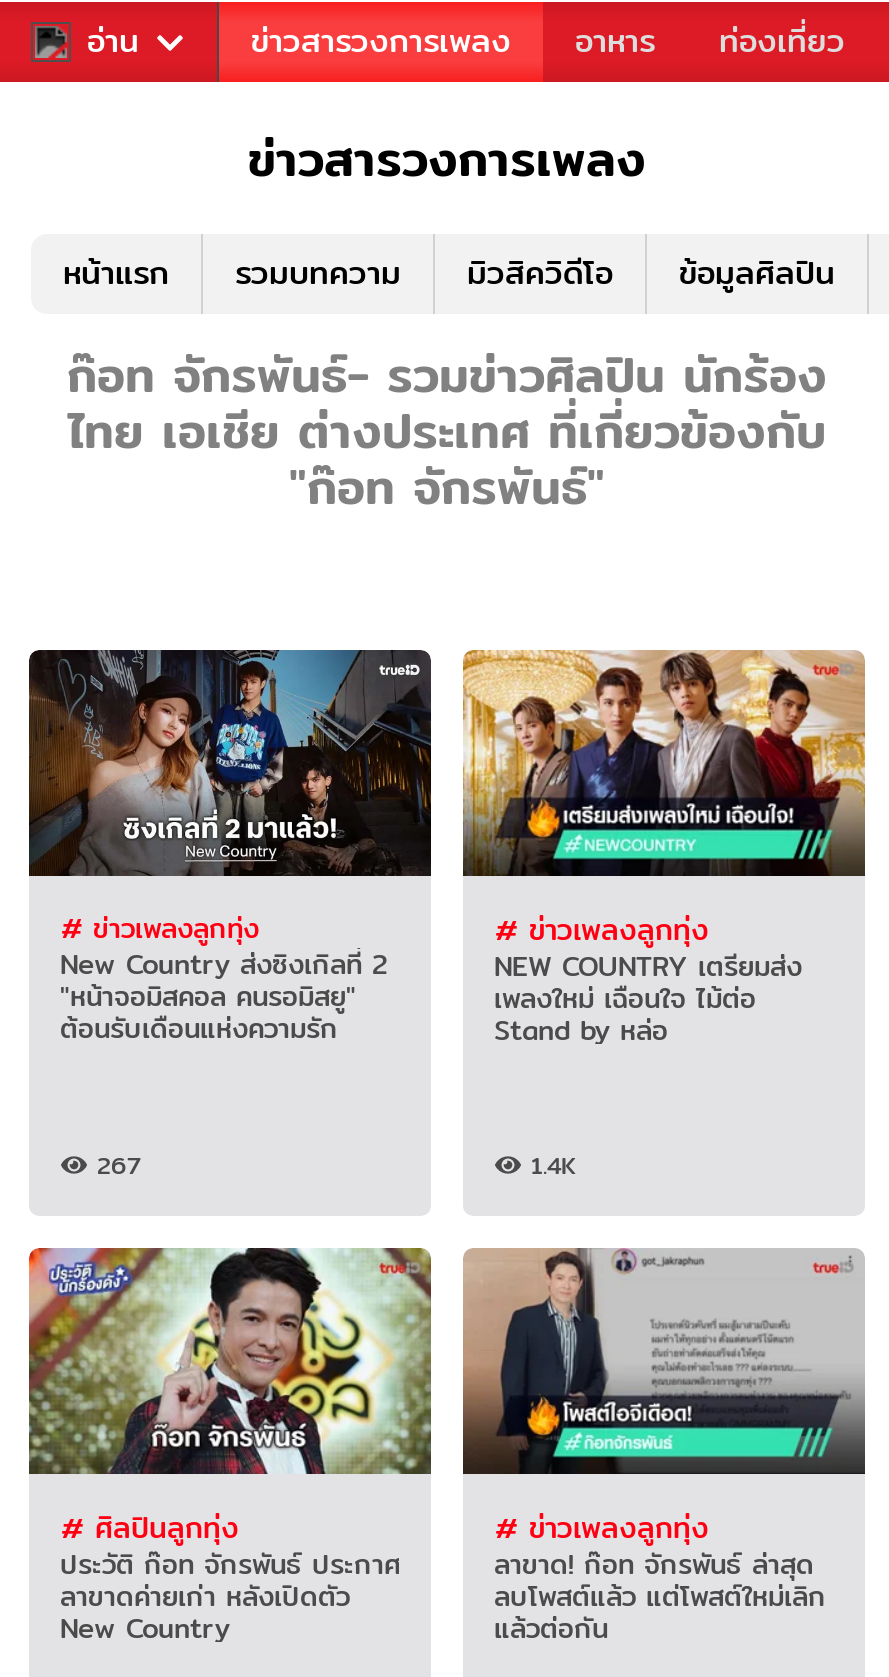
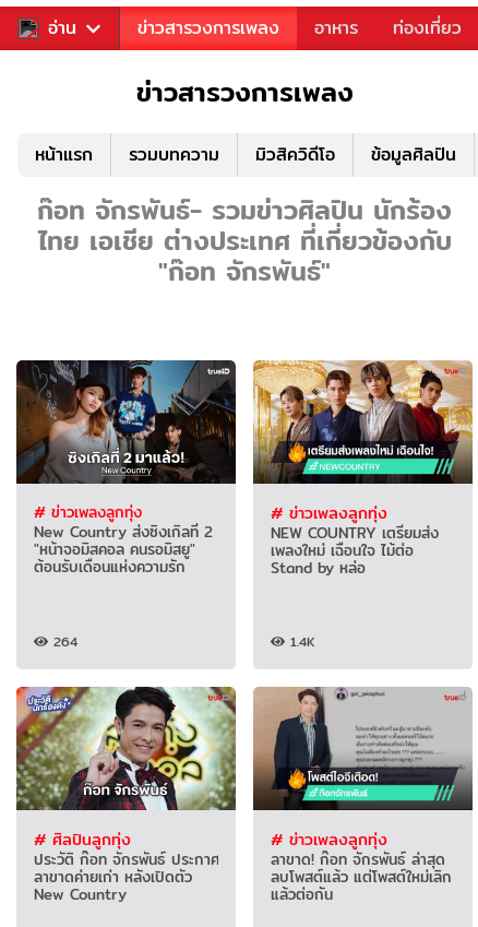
[97,1146,141,1184] 267 -> [53,631,77,652] 264

